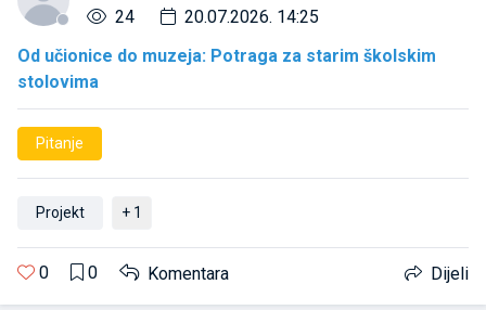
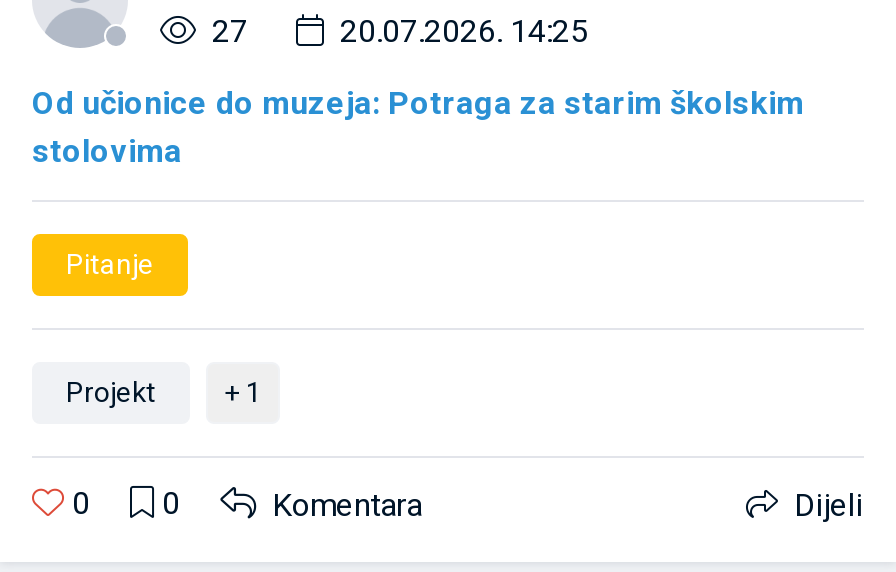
[115,7,135,27] 24 -> [212,12,248,50] 27

